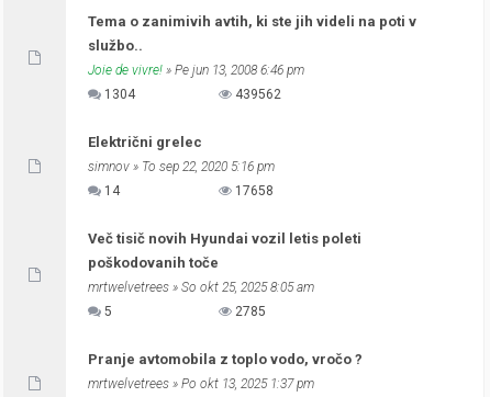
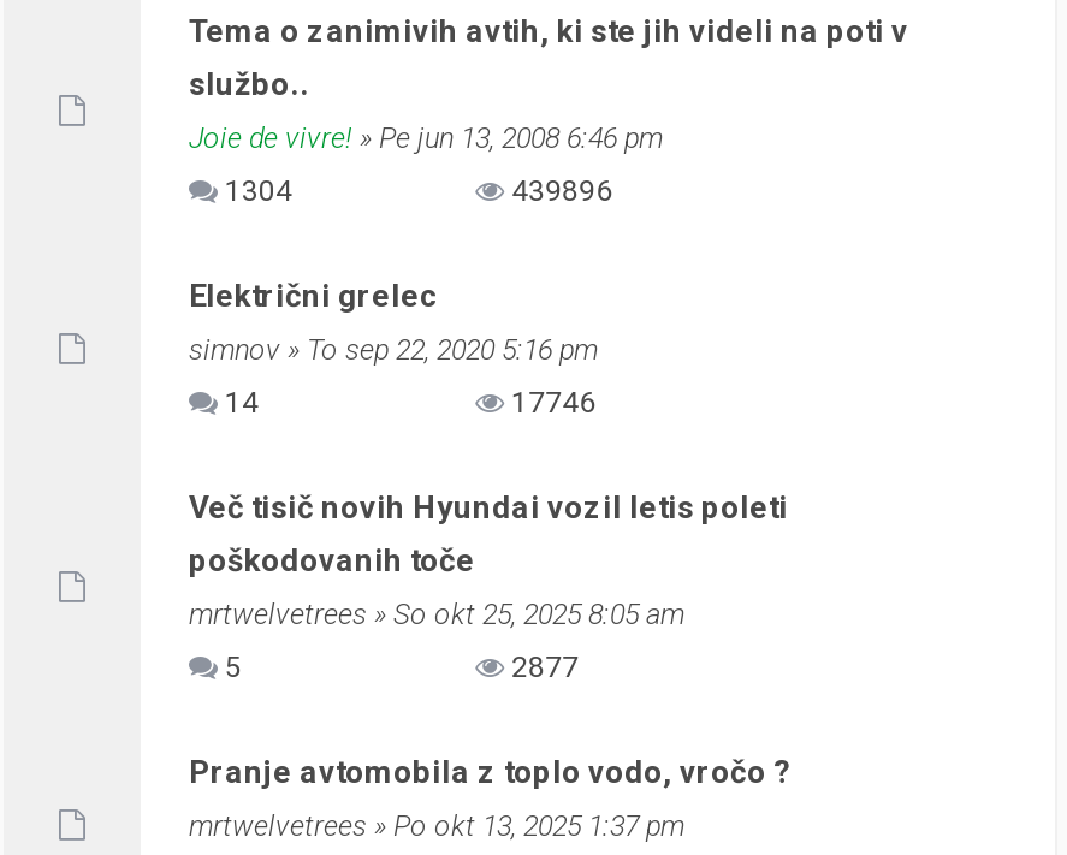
[235,87,281,102] 439562 -> [511,174,613,208] 439896
[235,183,274,198] 17658 -> [511,386,596,420] 17746
[235,304,266,319] 2785 -> [511,651,579,684] 2877

